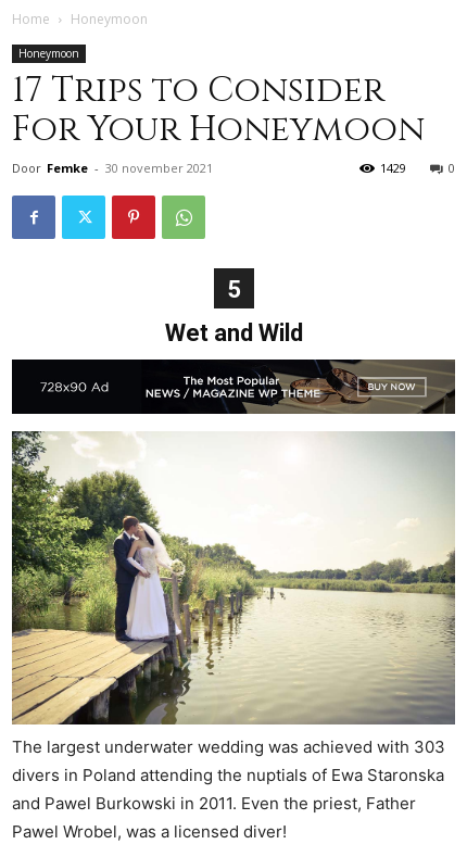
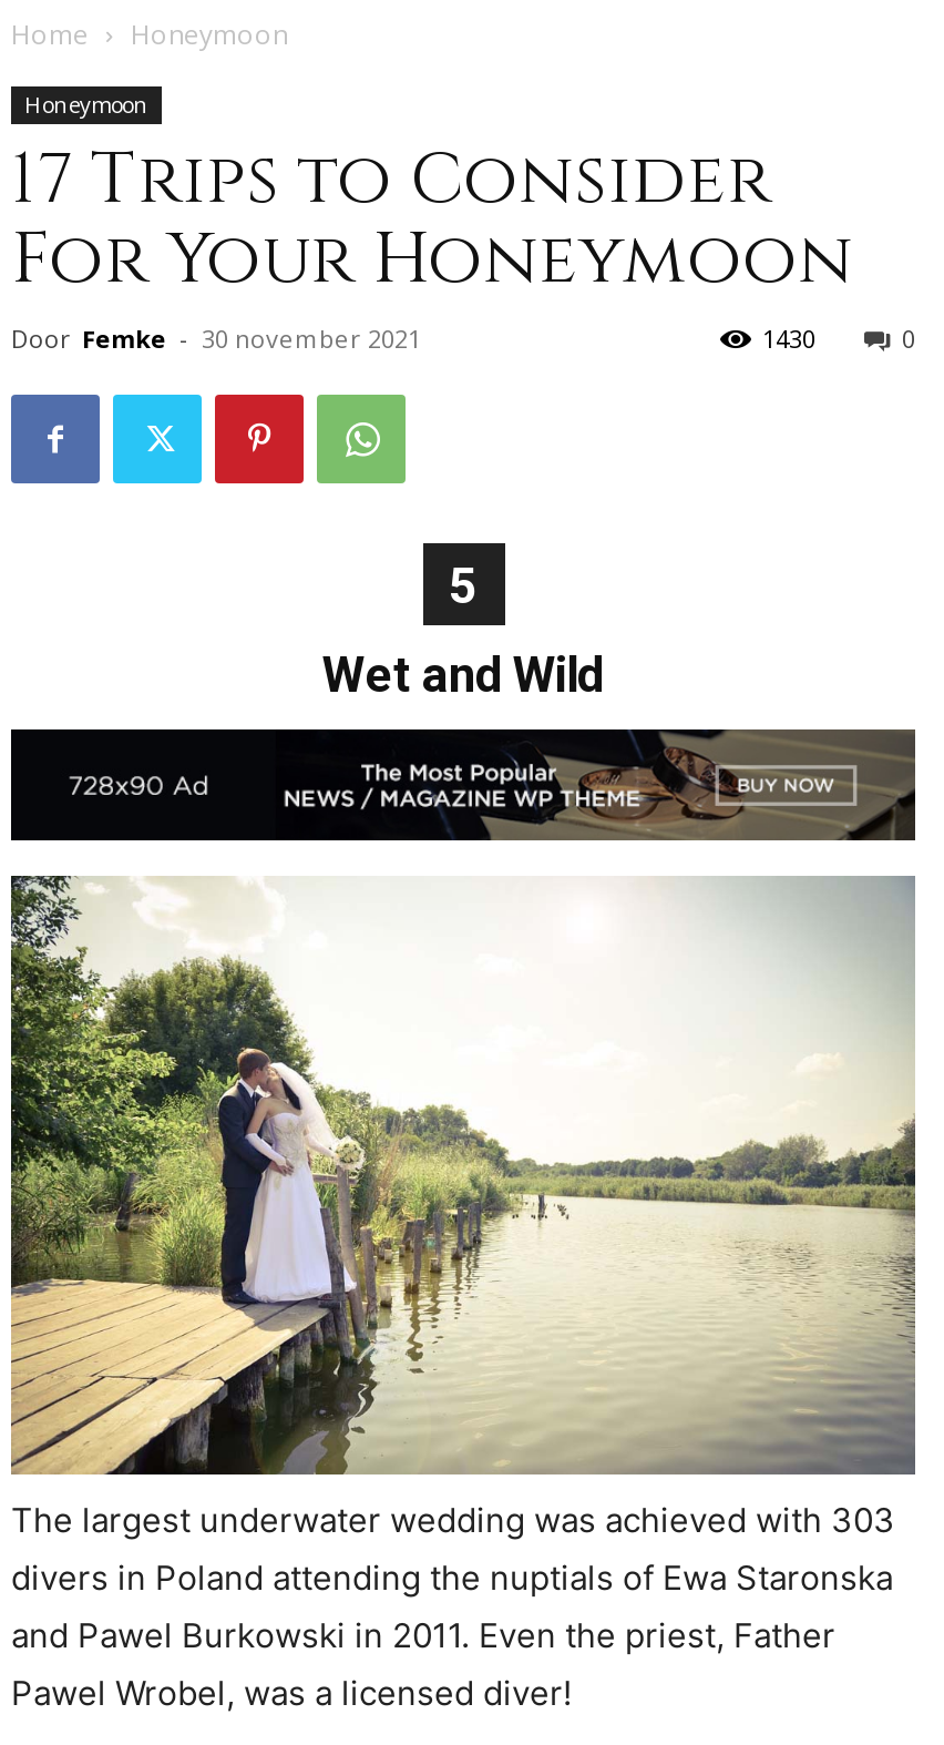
[380,160,406,176] 1429 -> [762,322,815,355] 1430

